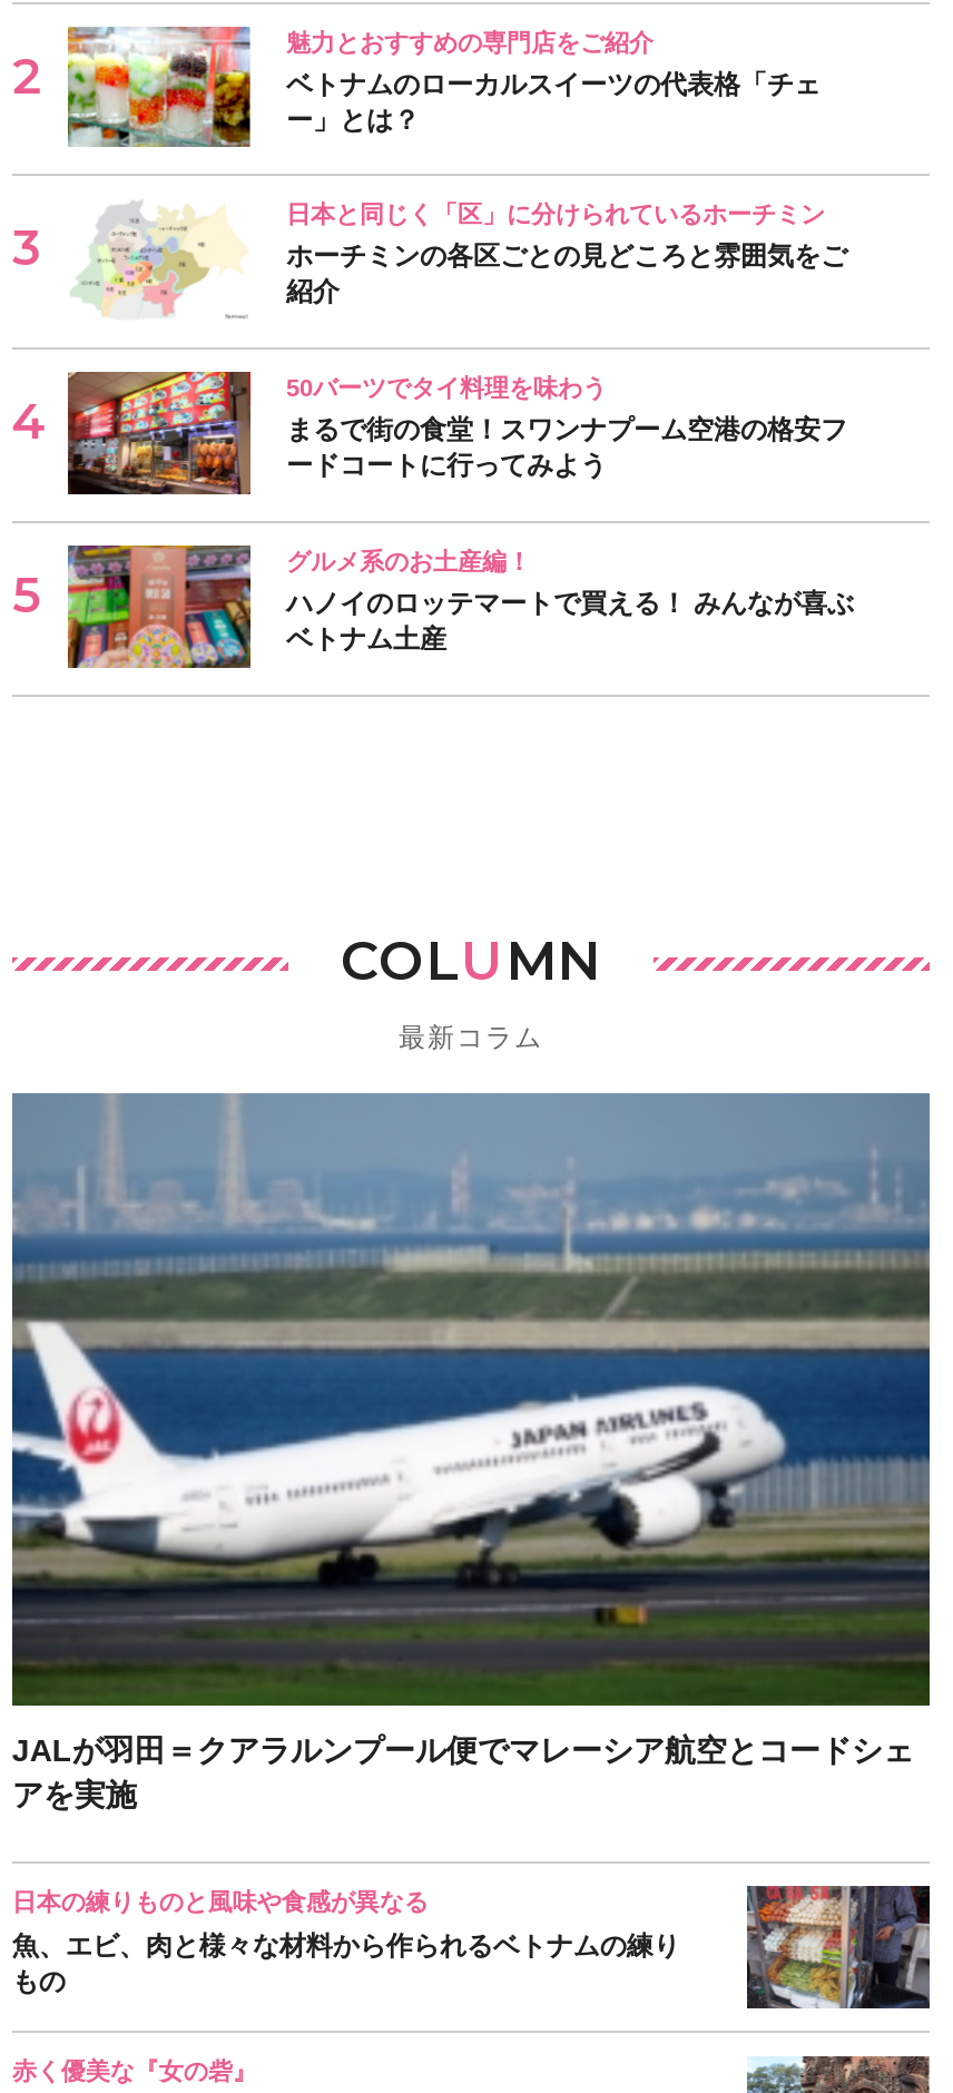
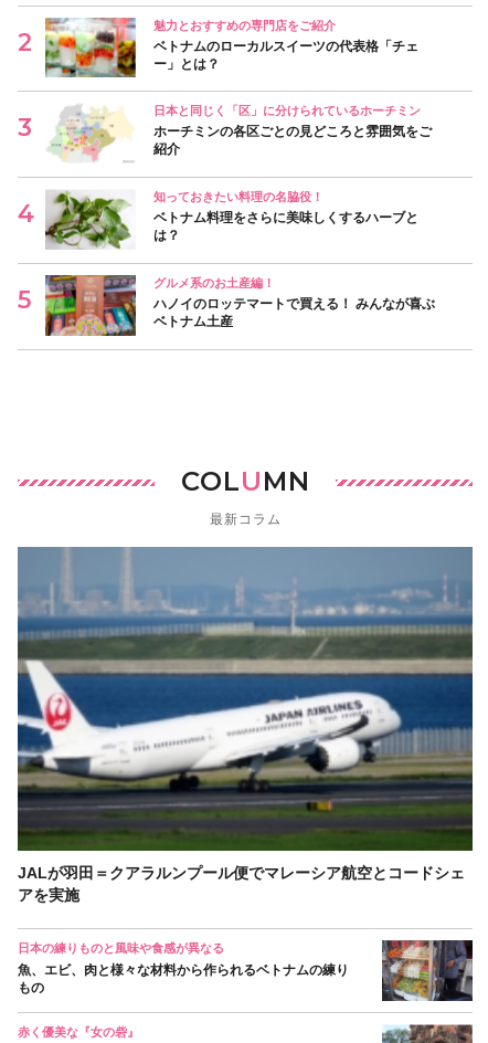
[66,370,847,497] [image] | 50バーツでタイ料理を味わう | まるで街の食堂！スワンナプーム空港の格安フ | ードコートに行ってみよう -> [45,189,418,250] [image] | 知っておきたい料理の名脇役！ | ベトナム料理をさらに美味しくするハーブと | は？

